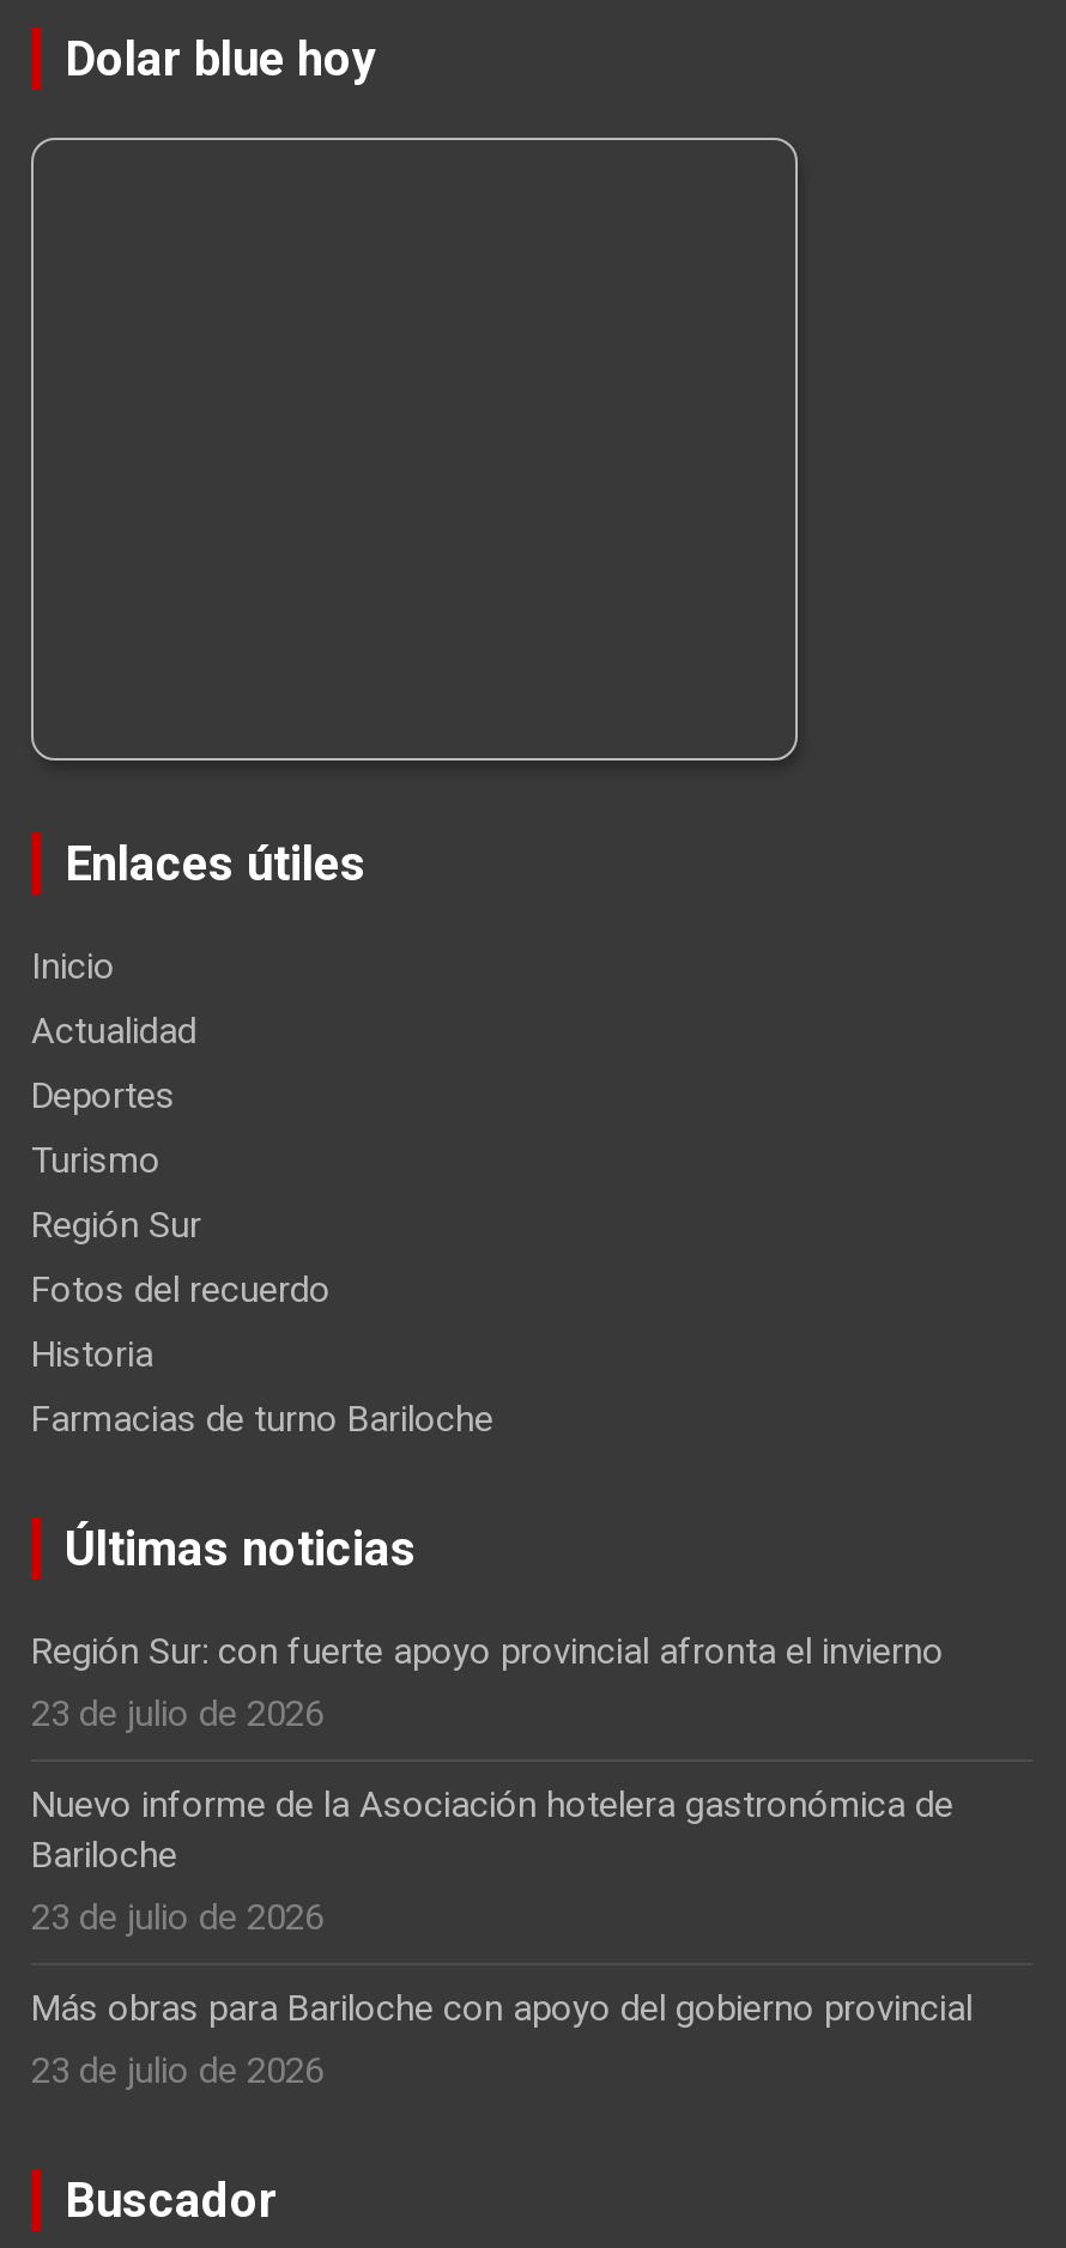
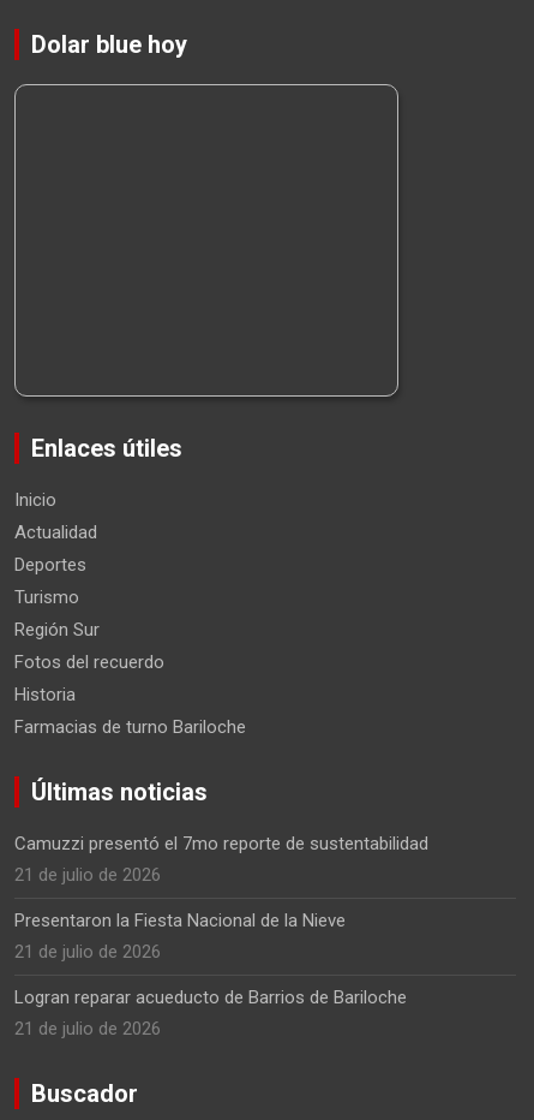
[31,1630,944,1736] Región Sur: con fuerte apoyo provincial afronta el invierno | 23 de julio de 2026 -> [14,832,428,885] Camuzzi presentó el 7mo reporte de sustentabilidad | 21 de julio de 2026
[31,1784,953,1939] Nuevo informe de la Asociación hotelera gastronómica de | Bariloche | 23 de julio de 2026 -> [14,909,346,962] Presentaron la Fiesta Nacional de la Nieve | 21 de julio de 2026
[31,1987,973,2093] Más obras para Bariloche con apoyo del gobierno provincial | 23 de julio de 2026 -> [14,986,407,1039] Logran reparar acueducto de Barrios de Bariloche | 21 de julio de 2026

